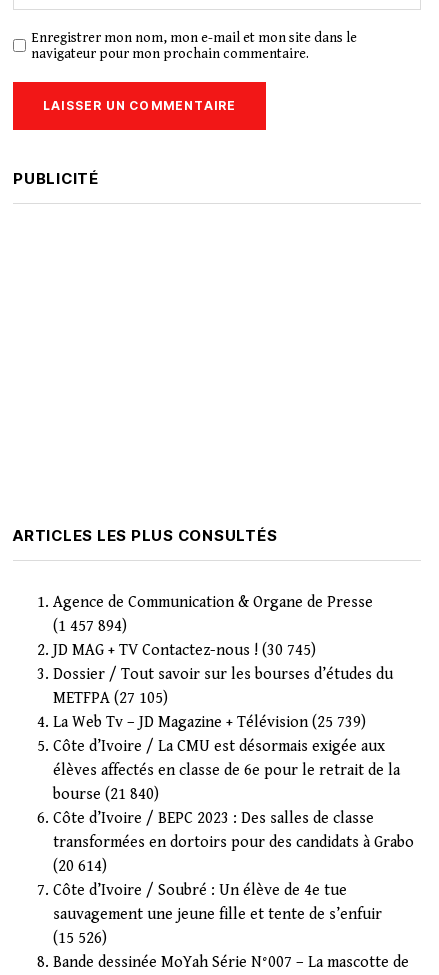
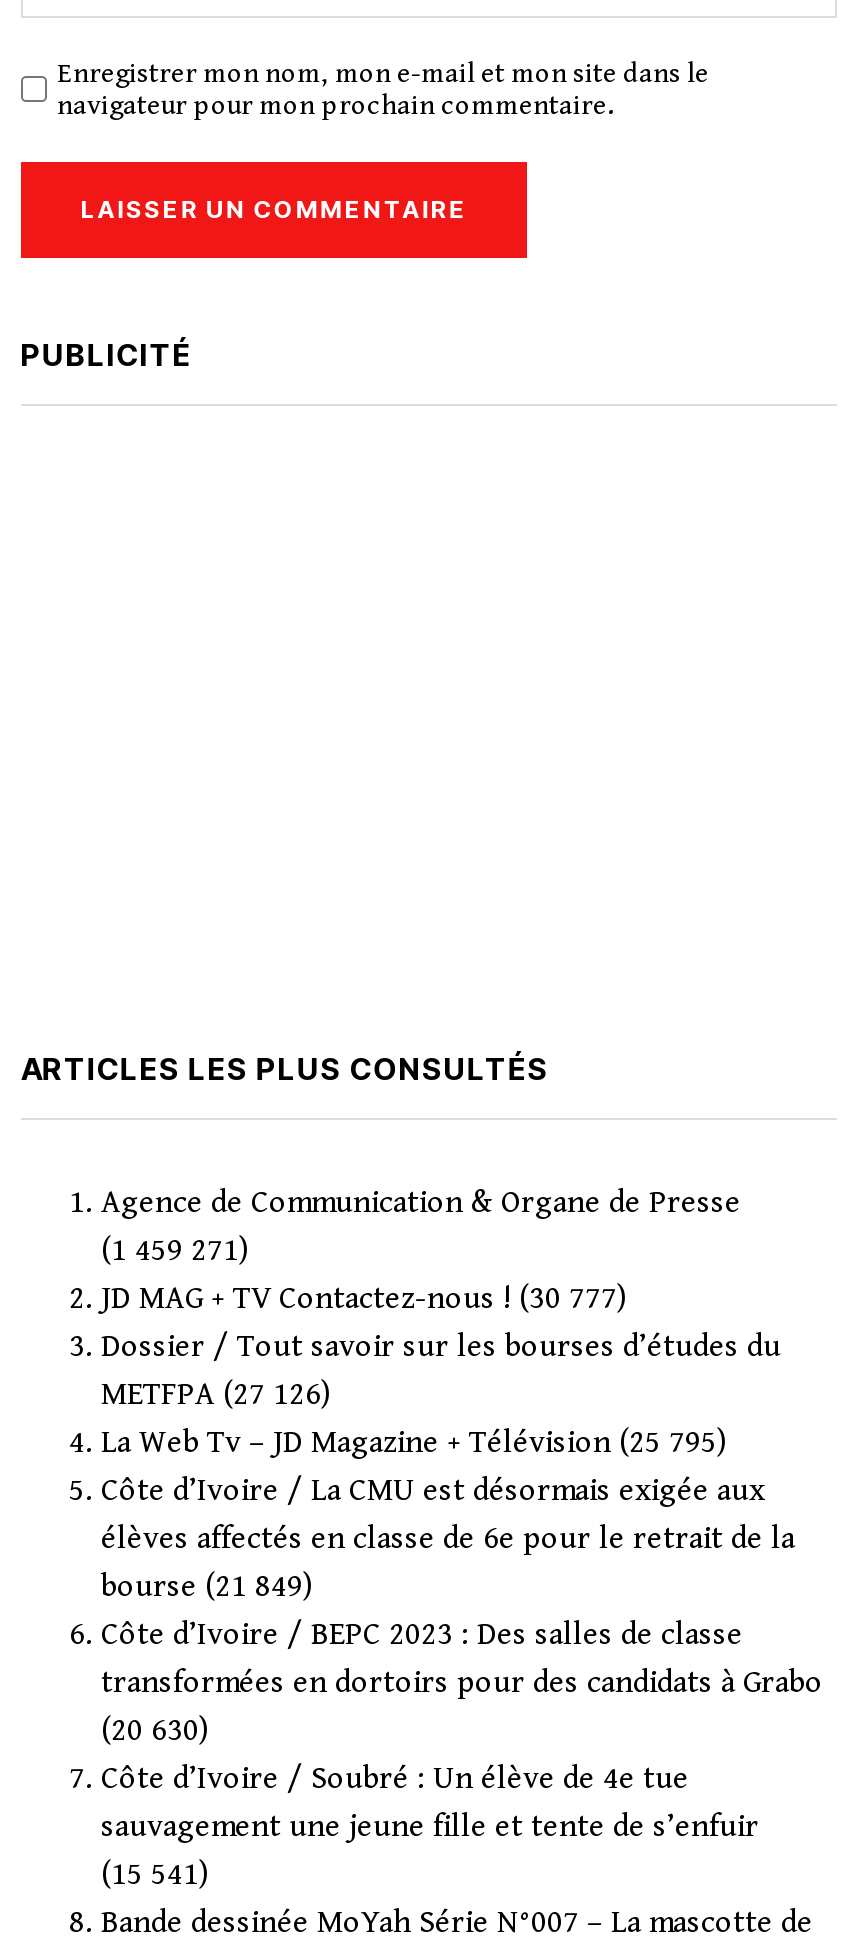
[53,617,127,636] (1 457 894) -> [101,1232,249,1270] (1 459 271)
[53,641,316,660] JD MAG + TV Contactez-nous ! (30 745) -> [101,1280,627,1318] JD MAG + TV Contactez-nous ! (30 777)
[53,689,168,708] METFPA (27 105) -> [101,1376,331,1414] METFPA (27 126)
[53,713,366,732] La Web Tv – JD Magazine + Télévision (25 739) -> [101,1424,727,1462] La Web Tv – JD Magazine + Télévision (25 795)
[53,785,159,804] bourse (21 840) -> [101,1568,313,1606] bourse (21 849)
[53,857,107,876] (20 614) -> [101,1712,209,1750] (20 630)
[53,929,107,948] (15 526) -> [101,1856,209,1894] (15 541)

